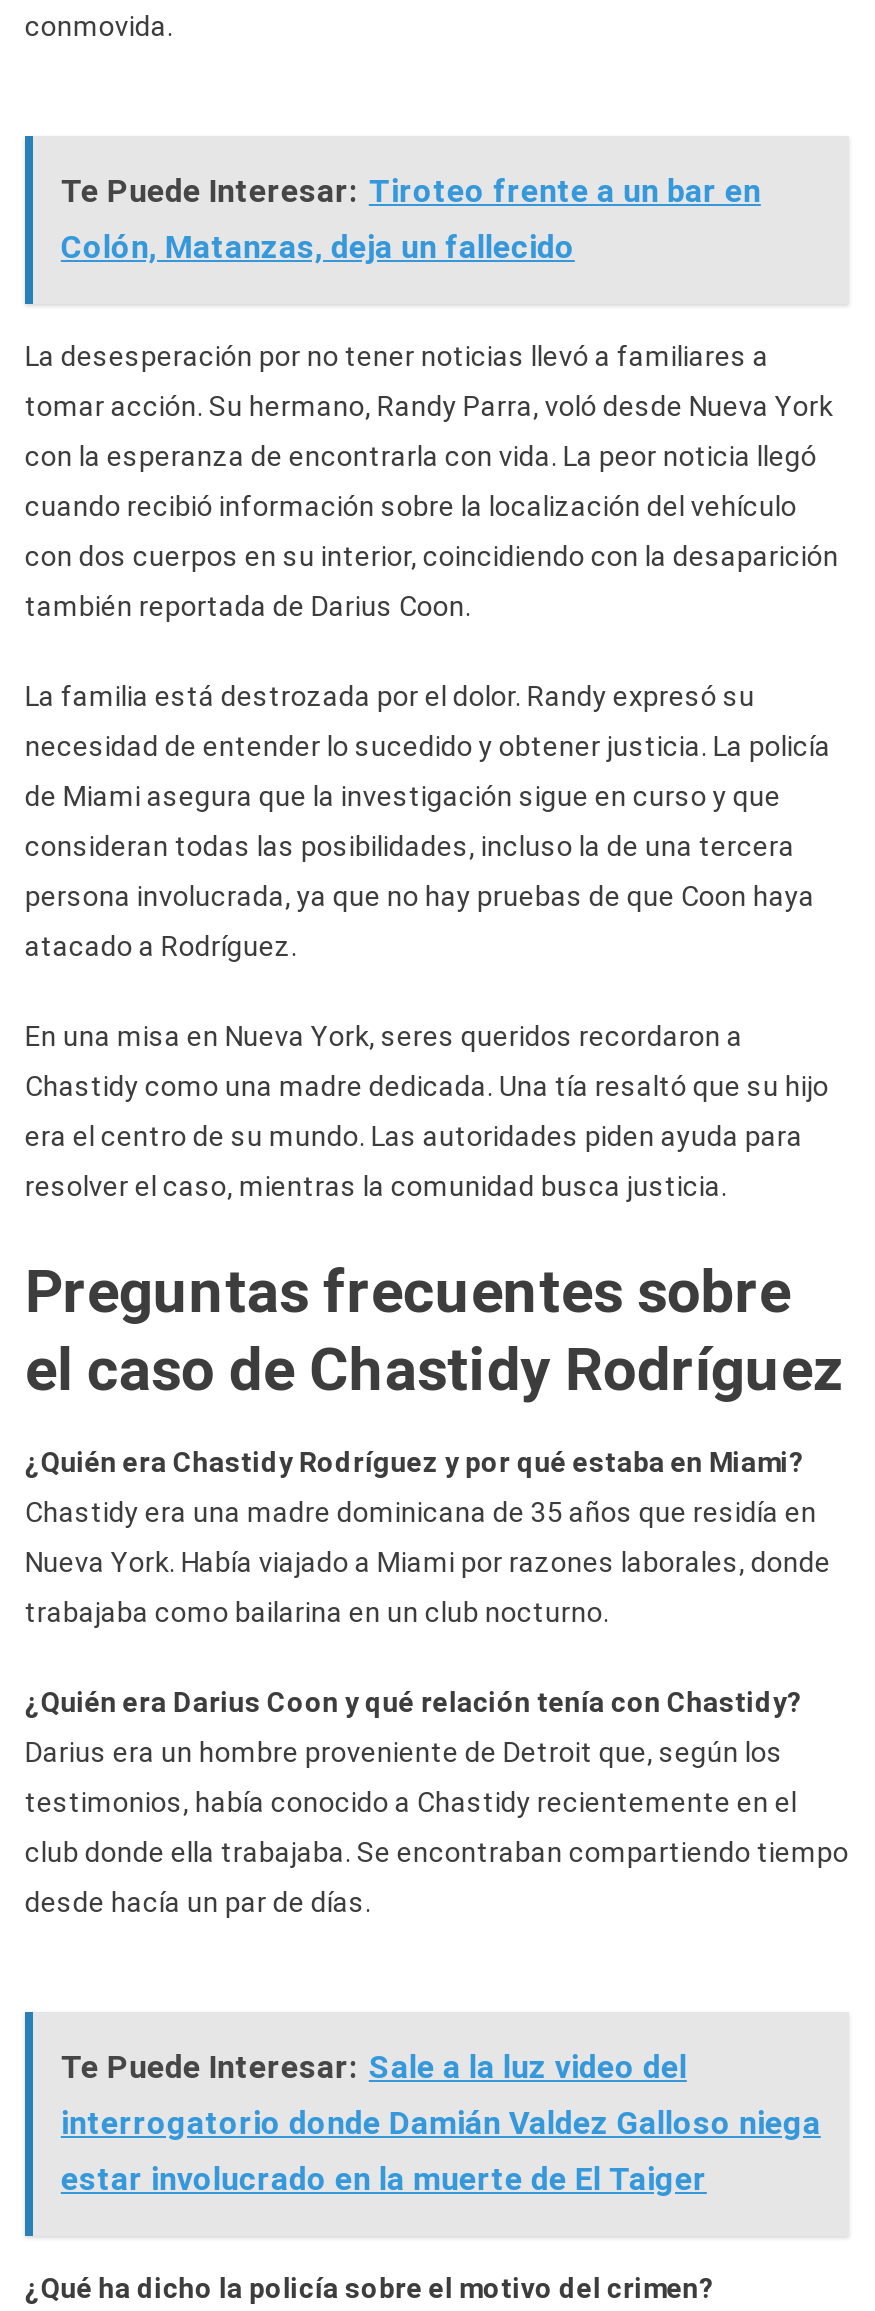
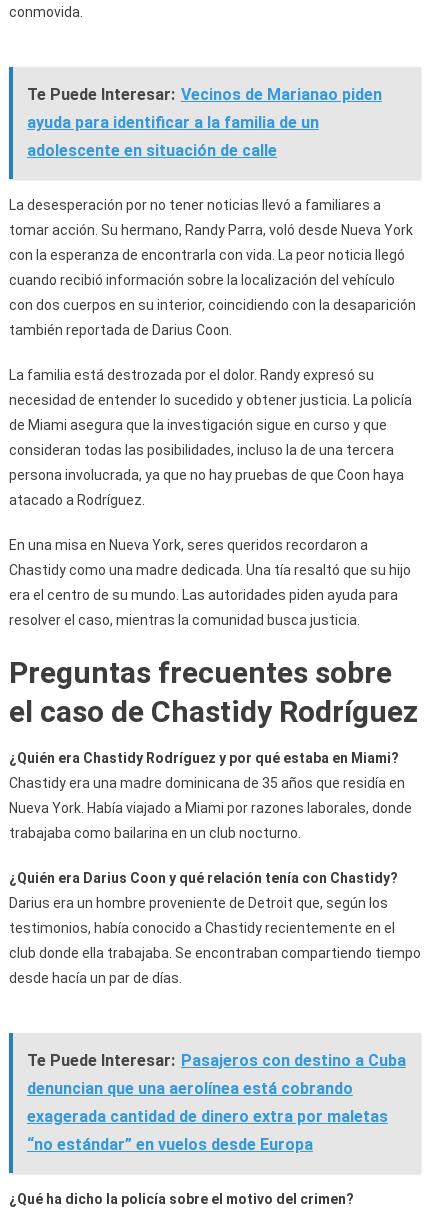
[61,171,761,265] Te Puede Interesar: Tiroteo frente a un bar en | Colón, Matanzas, deja un fallecido -> [27,85,382,160] Te Puede Interesar: Vecinos de Marianao piden | ayuda para identificar a la familia de un | adolescente en situación de calle
[61,2047,821,2197] Te Puede Interesar: Sale a la luz video del | interrogatorio donde Damián Valdez Galloso niega | estar involucrado en la muerte de El Taiger -> [27,1051,406,1154] Te Puede Interesar: Pasajeros con destino a Cuba | denuncian que una aerolínea está cobrando | exagerada cantidad de dinero extra por maletas | “no estándar” en vuelos desde Europa

